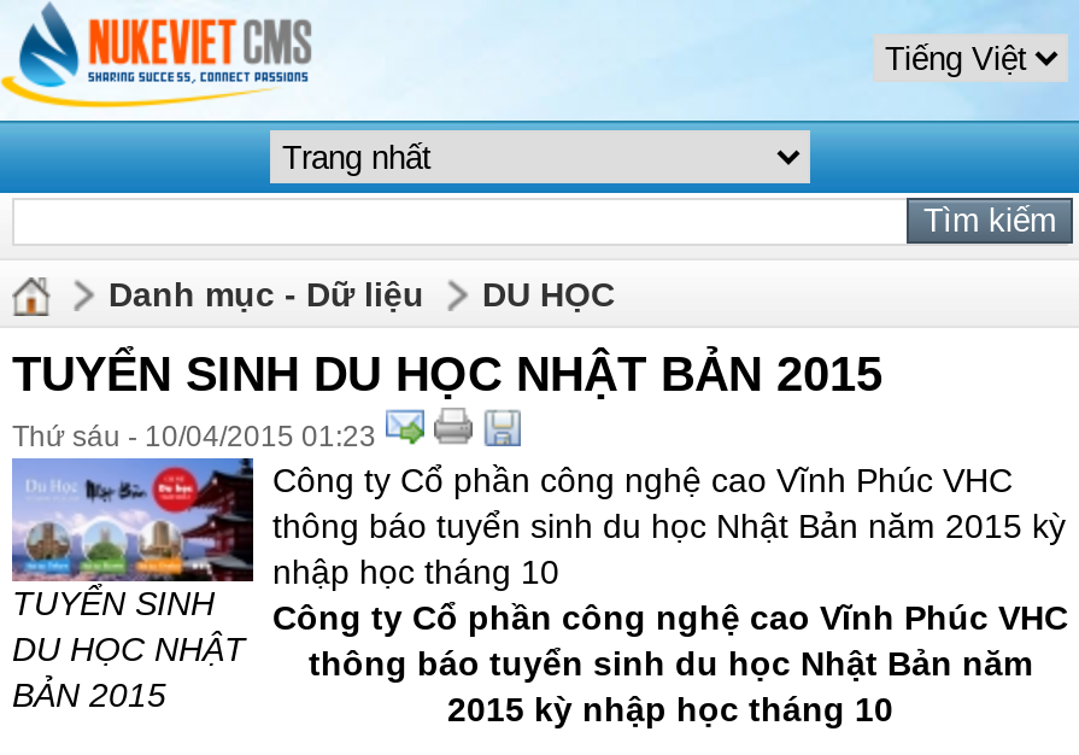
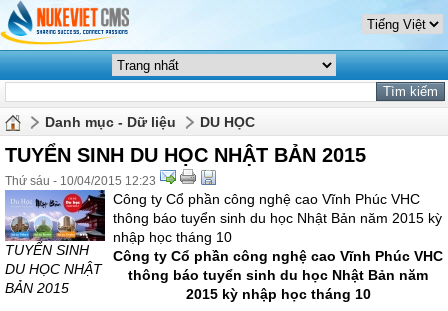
[12,420,376,453] Thứ sáu - 10/04/2015 01:23 -> [5,174,156,188] Thứ sáu - 10/04/2015 12:23

